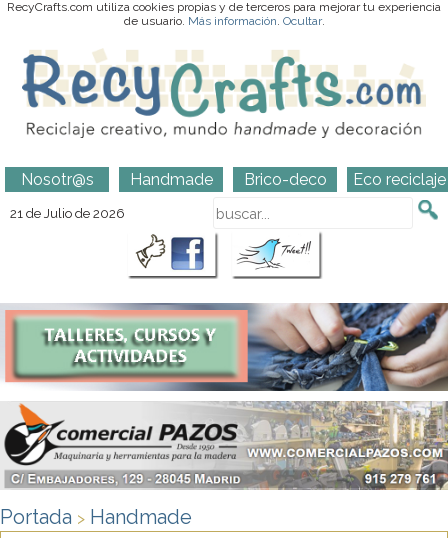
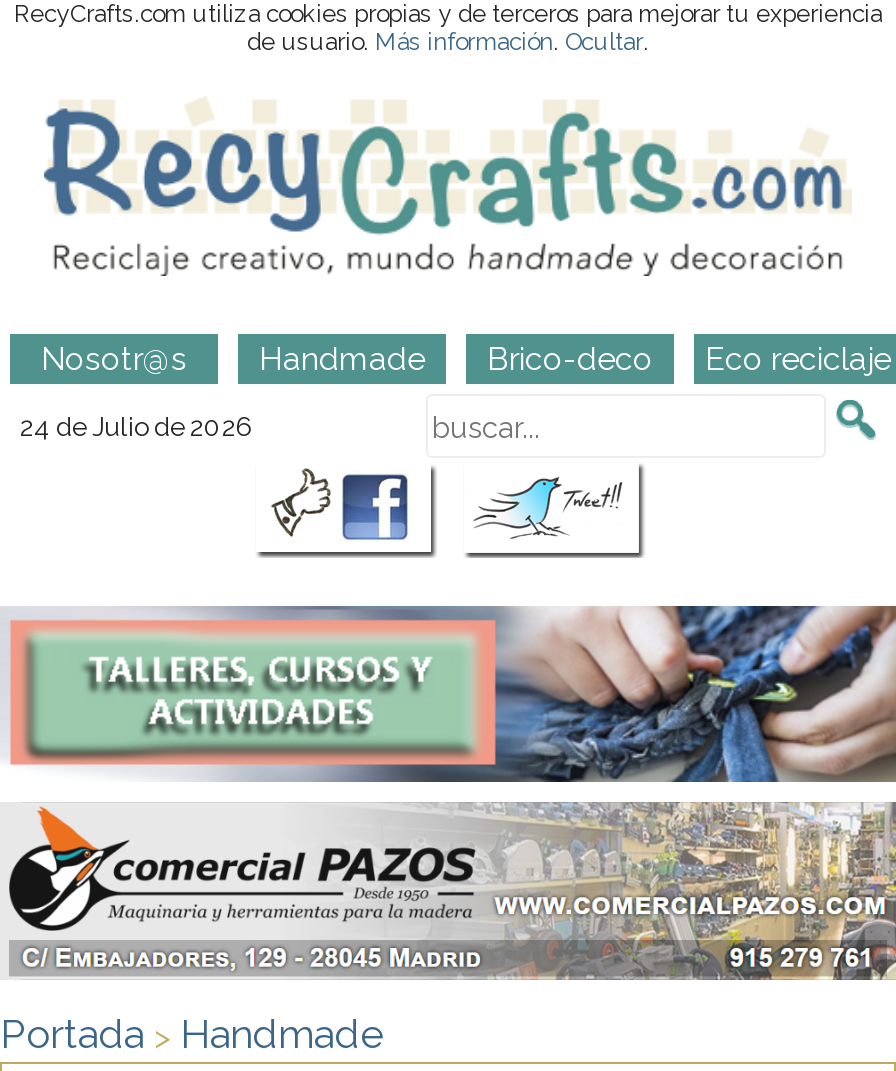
[10,205,125,221] 21 de Julio de 2026 -> [20,411,254,443] 24 de Julio de 2026

